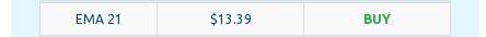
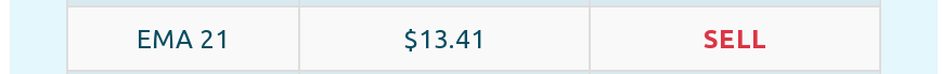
[210,12,391,26] $13.39 | BUY -> [403,25,766,53] $13.41 | SELL

